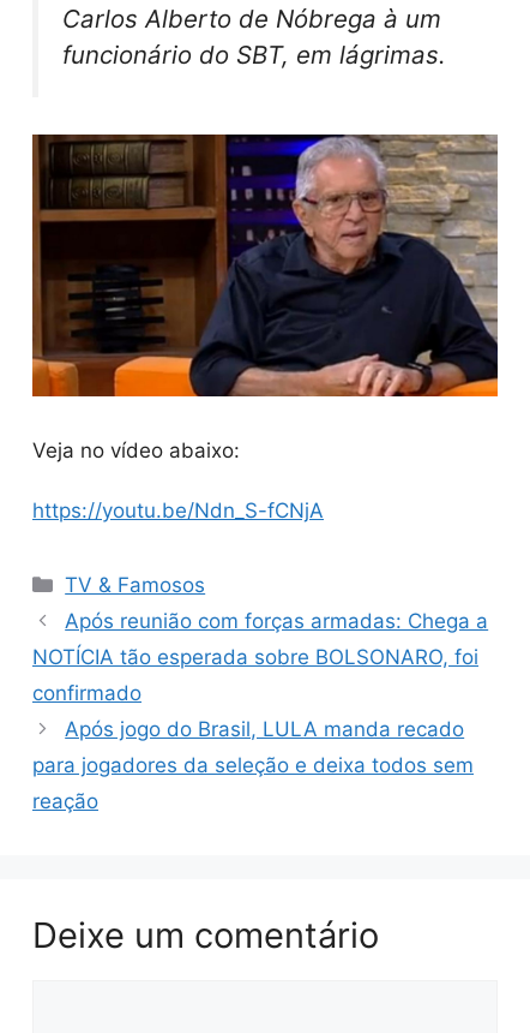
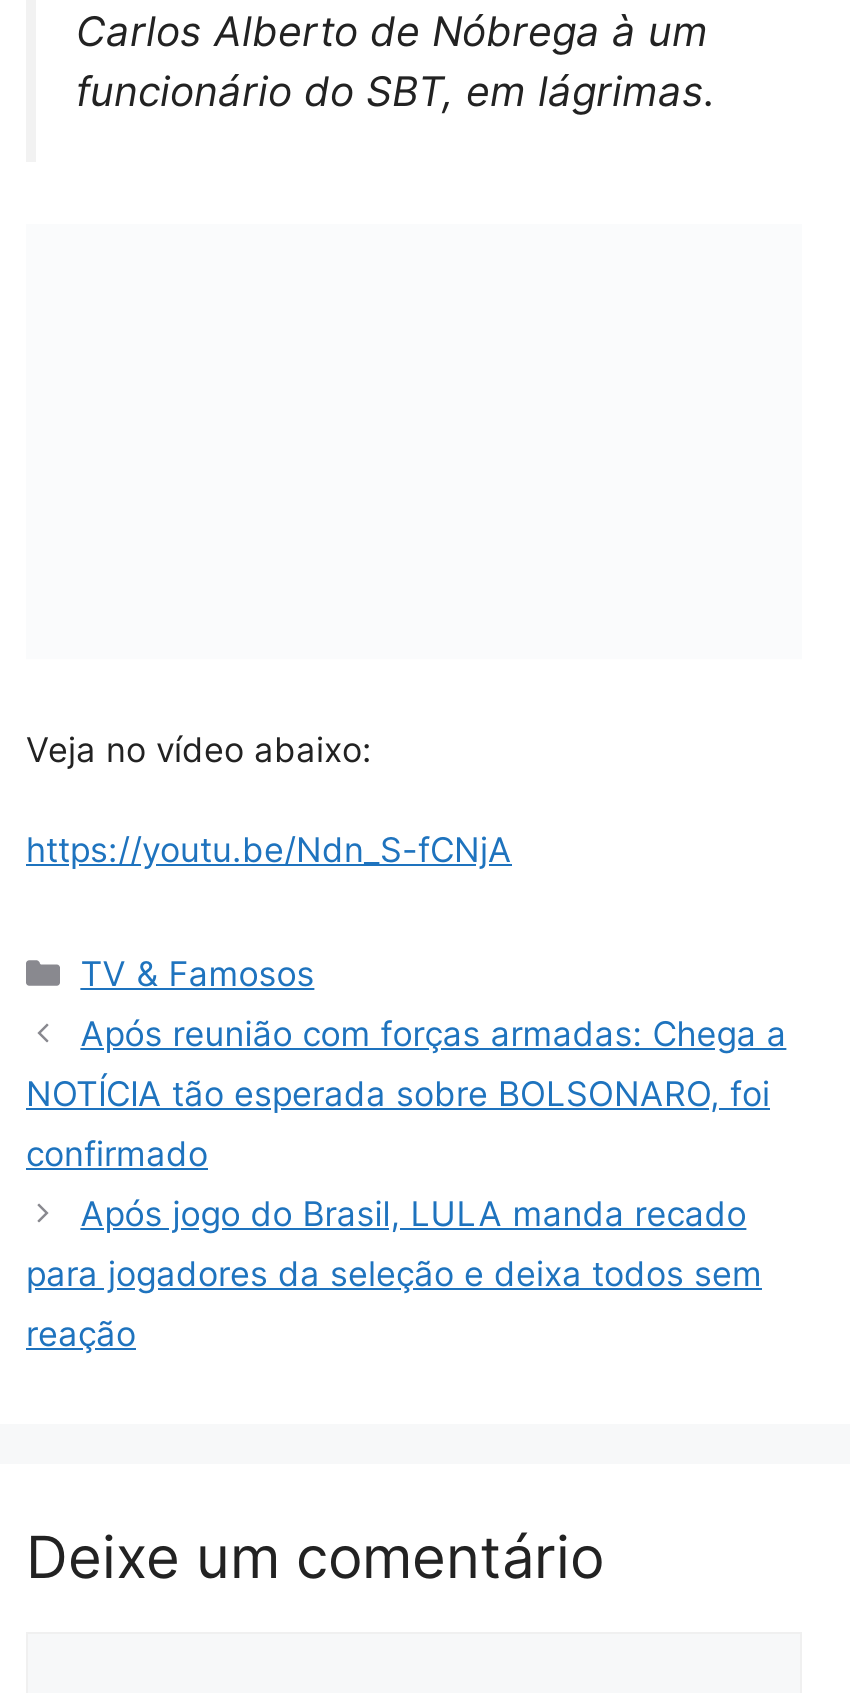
[31,133,499,398] [image] -> none

